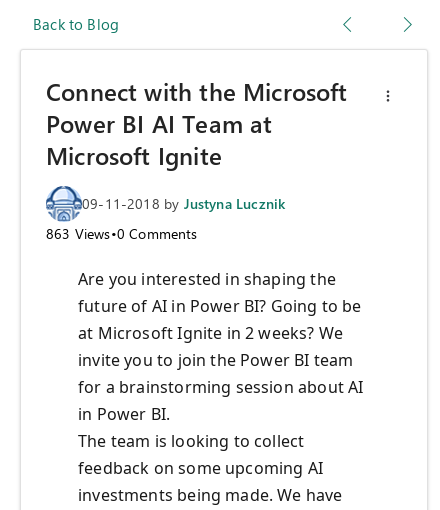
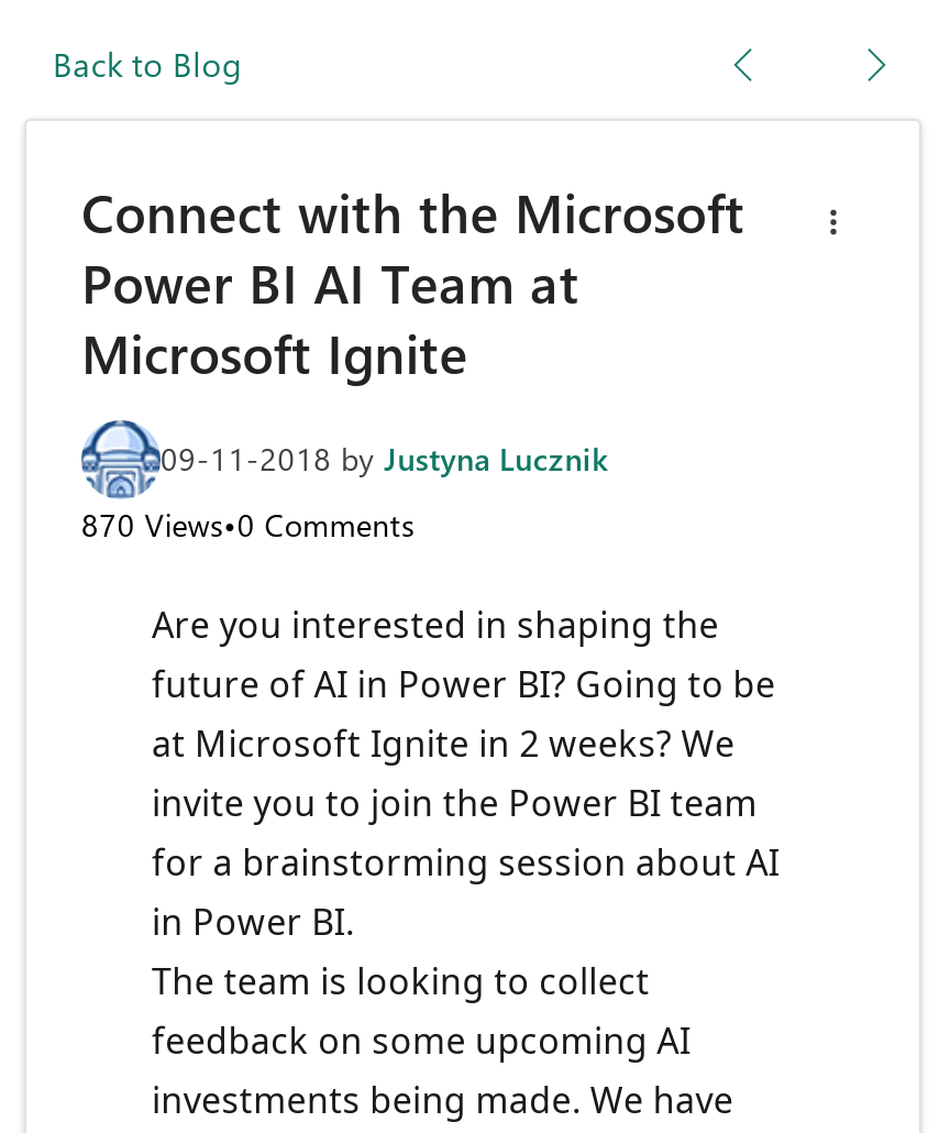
[46,224,198,243] 863 Views•0 Comments -> [81,505,415,546] 870 Views•0 Comments

